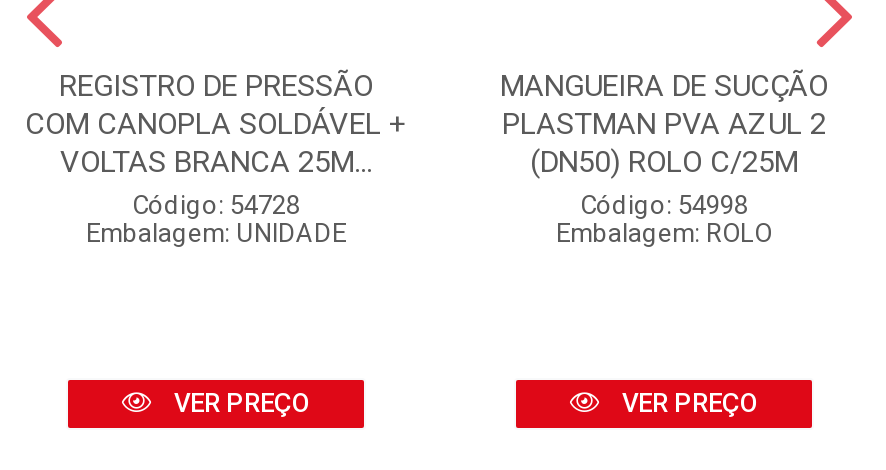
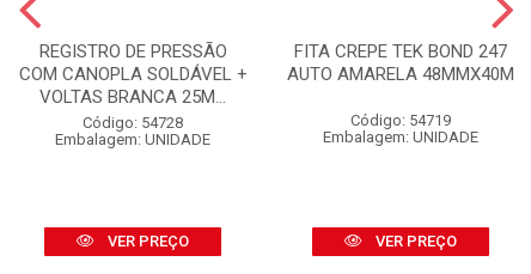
[500,67,828,247] MANGUEIRA DE SUCÇÃO | PLASTMAN PVA AZUL 2 | (DN50) ROLO C/25M | Código: 54998 | Embalagem: ROLO -> [287,40,514,145] FITA CREPE TEK BOND 247 | AUTO AMARELA 48MMX40M | Código: 54719 | Embalagem: UNIDADE

